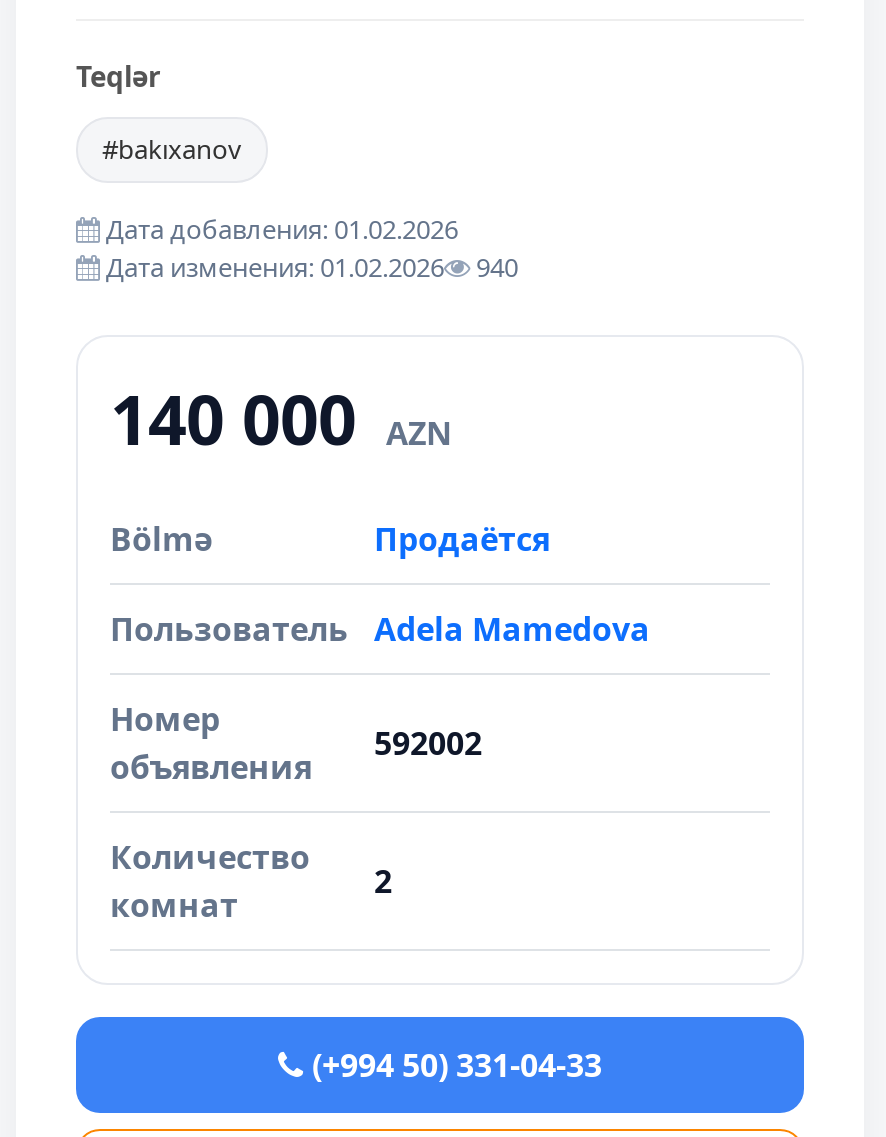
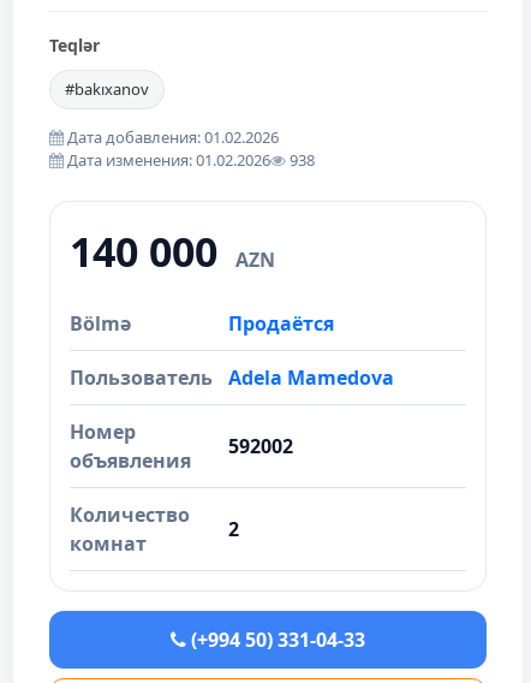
[100,249,518,285] Дата изменения: 01.02.2026 940 -> [64,149,315,171] Дата изменения: 01.02.2026 938

